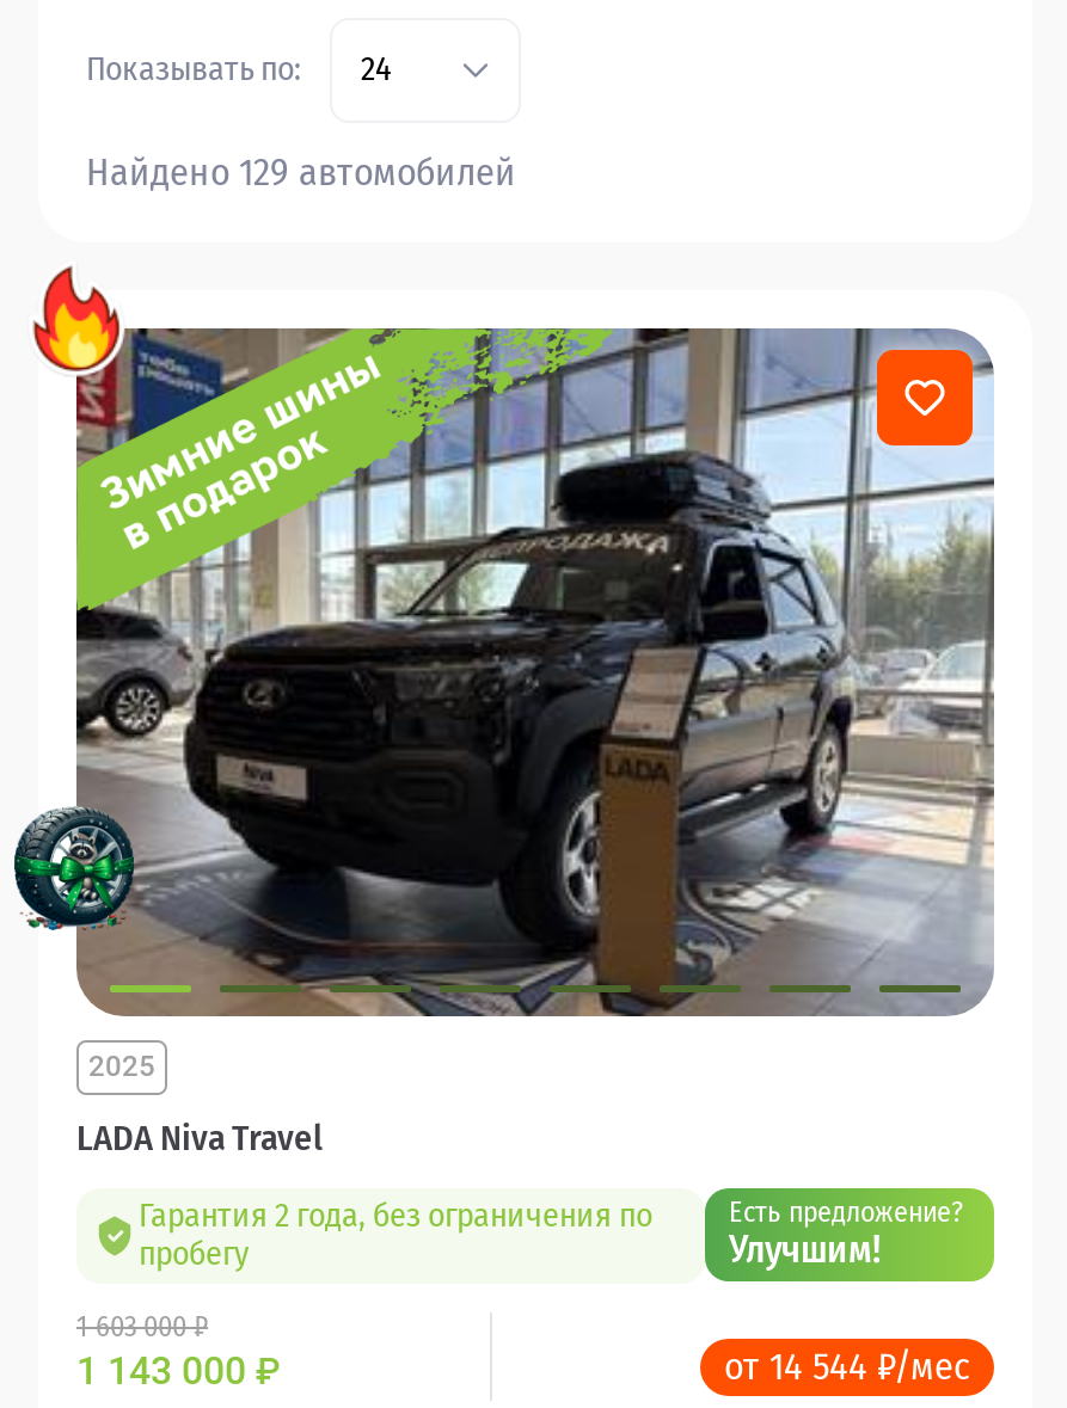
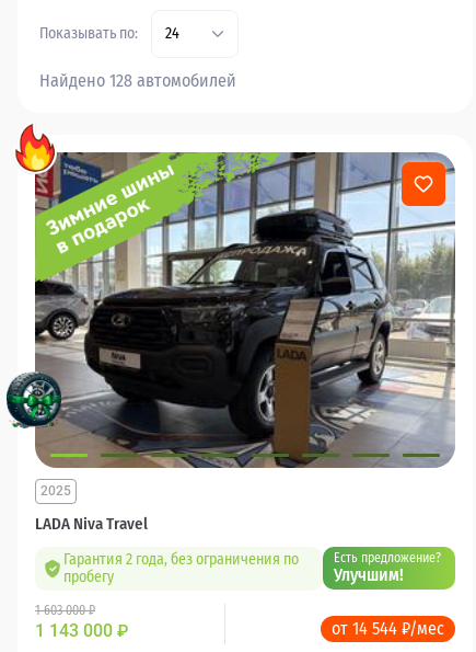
[86,149,516,195] Найдено 129 автомобилей -> [39,70,236,91] Найдено 128 автомобилей

